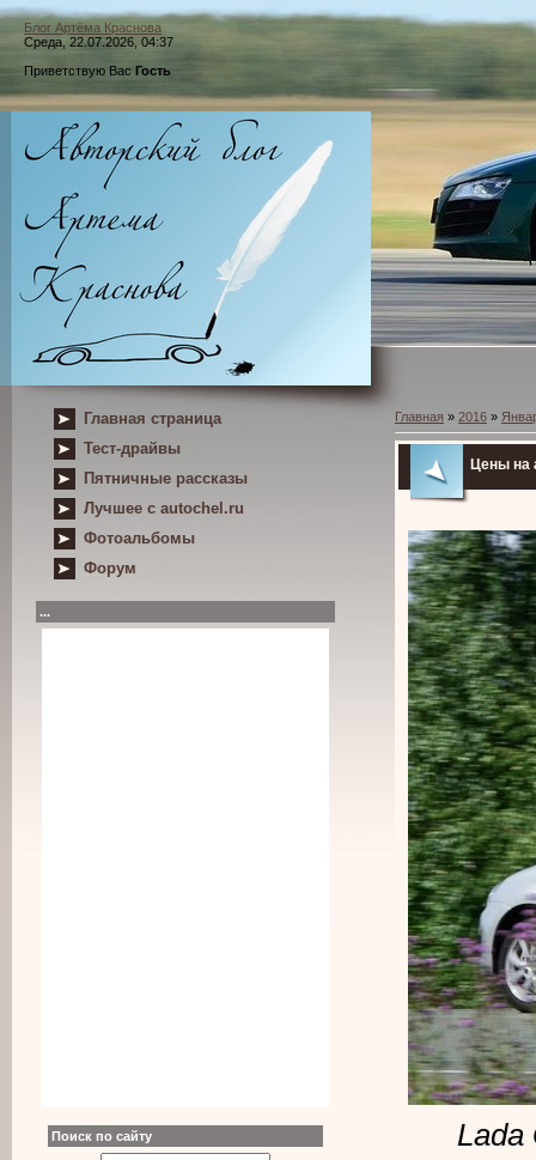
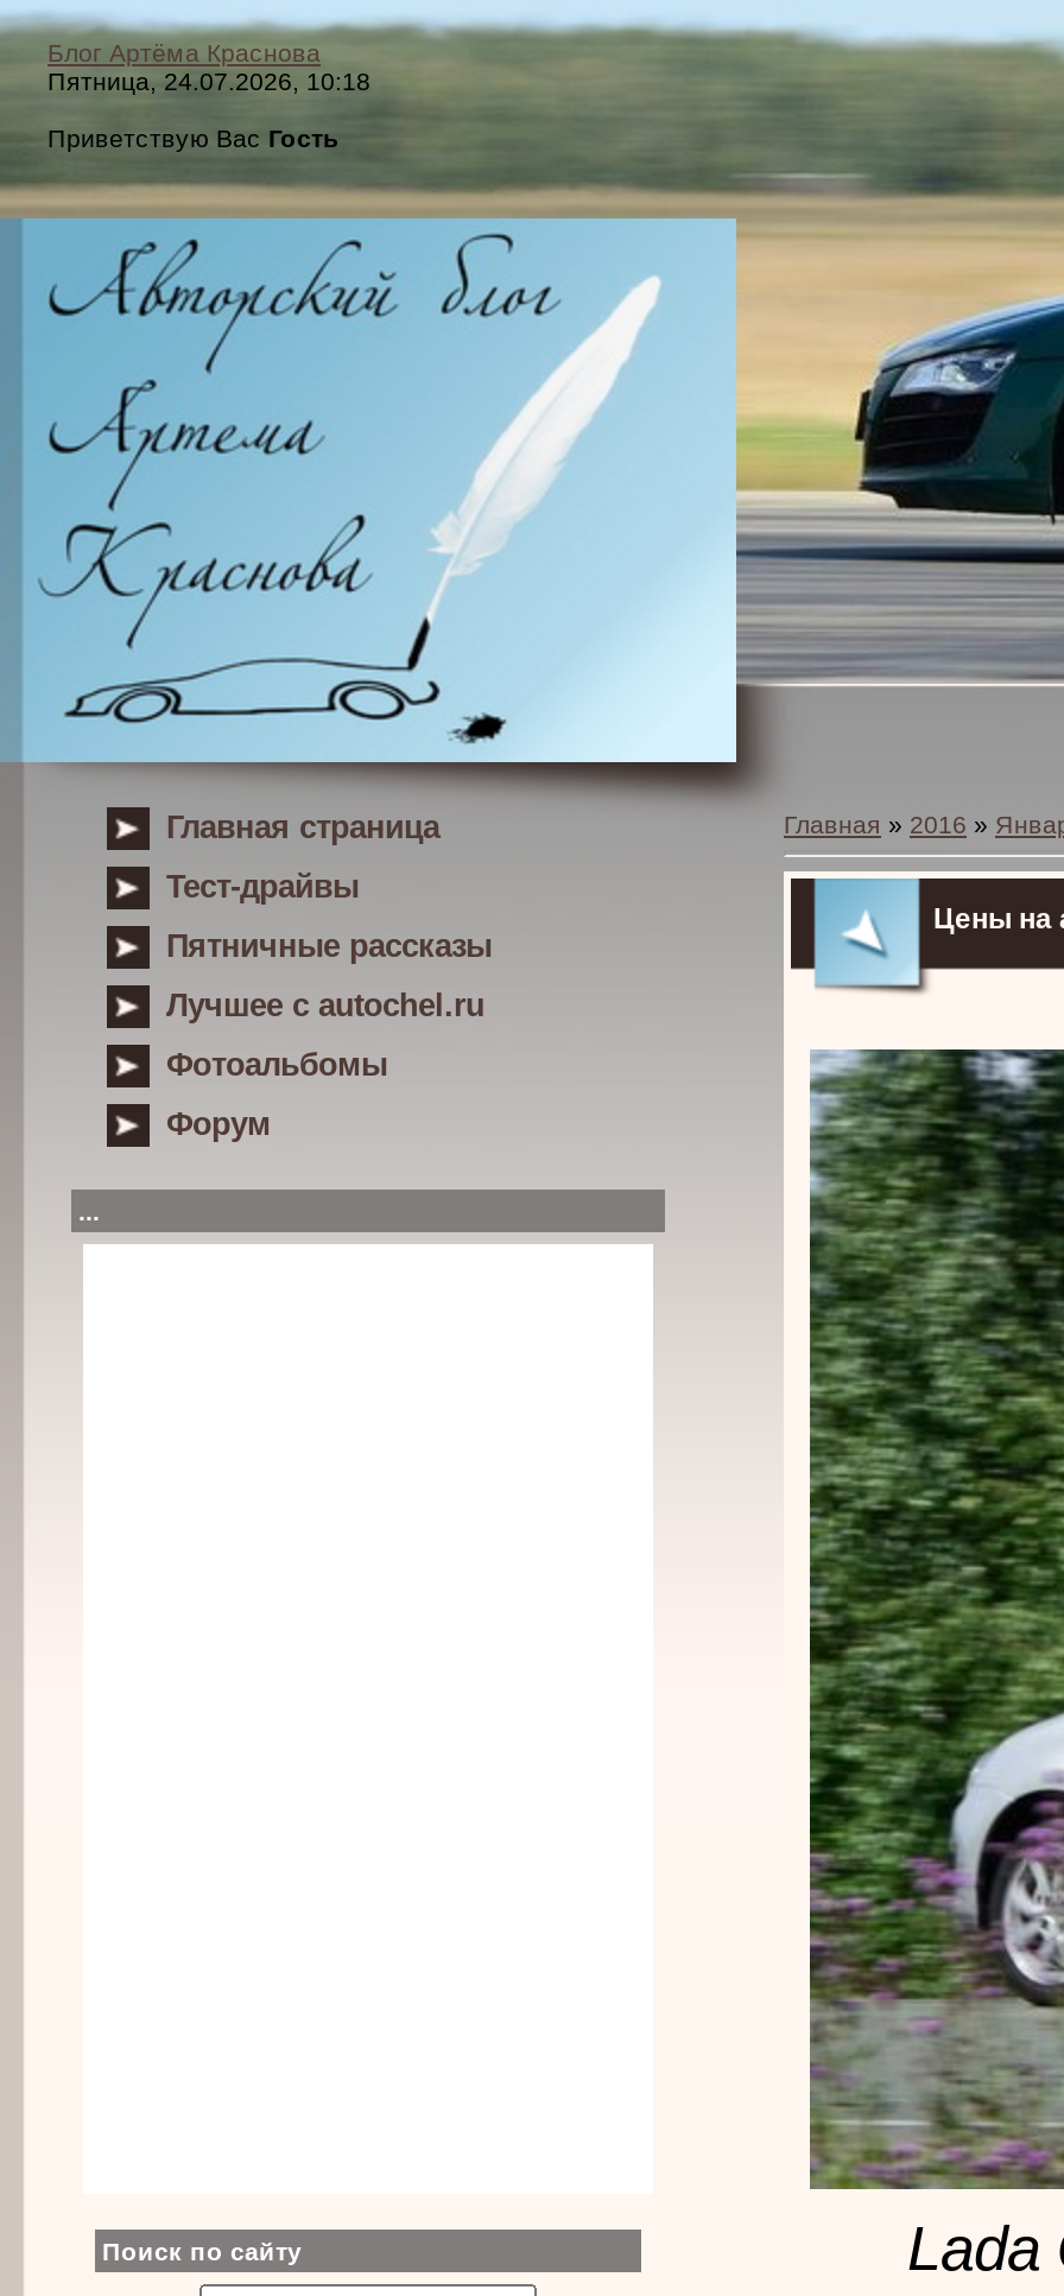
[24,35,173,49] Среда, 22.07.2026, 04:37 -> [47,66,370,95] Пятница, 24.07.2026, 10:18

